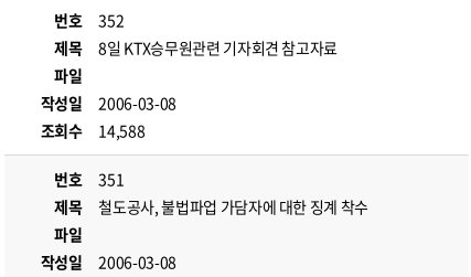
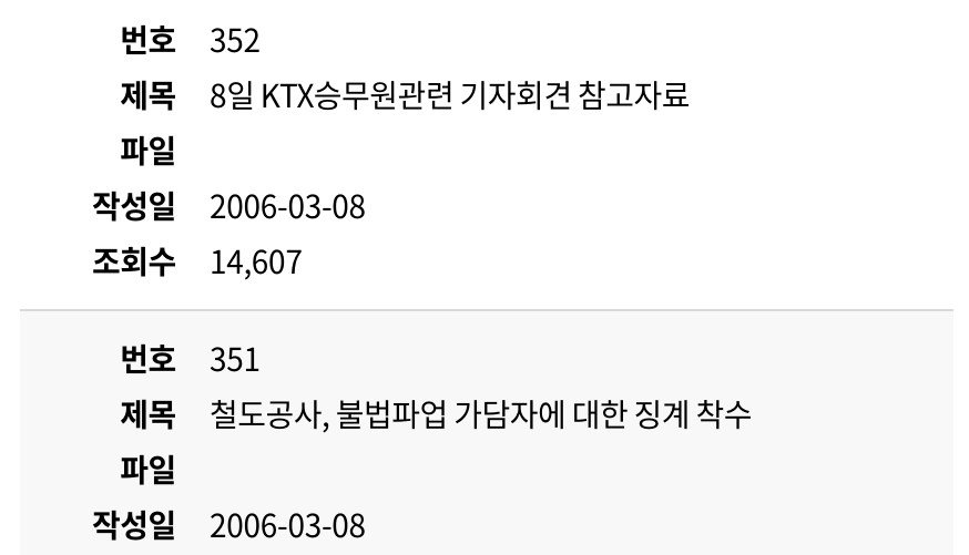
[40,119,145,141] 조회수 14,588 -> [92,238,302,282] 조회수 14,607

